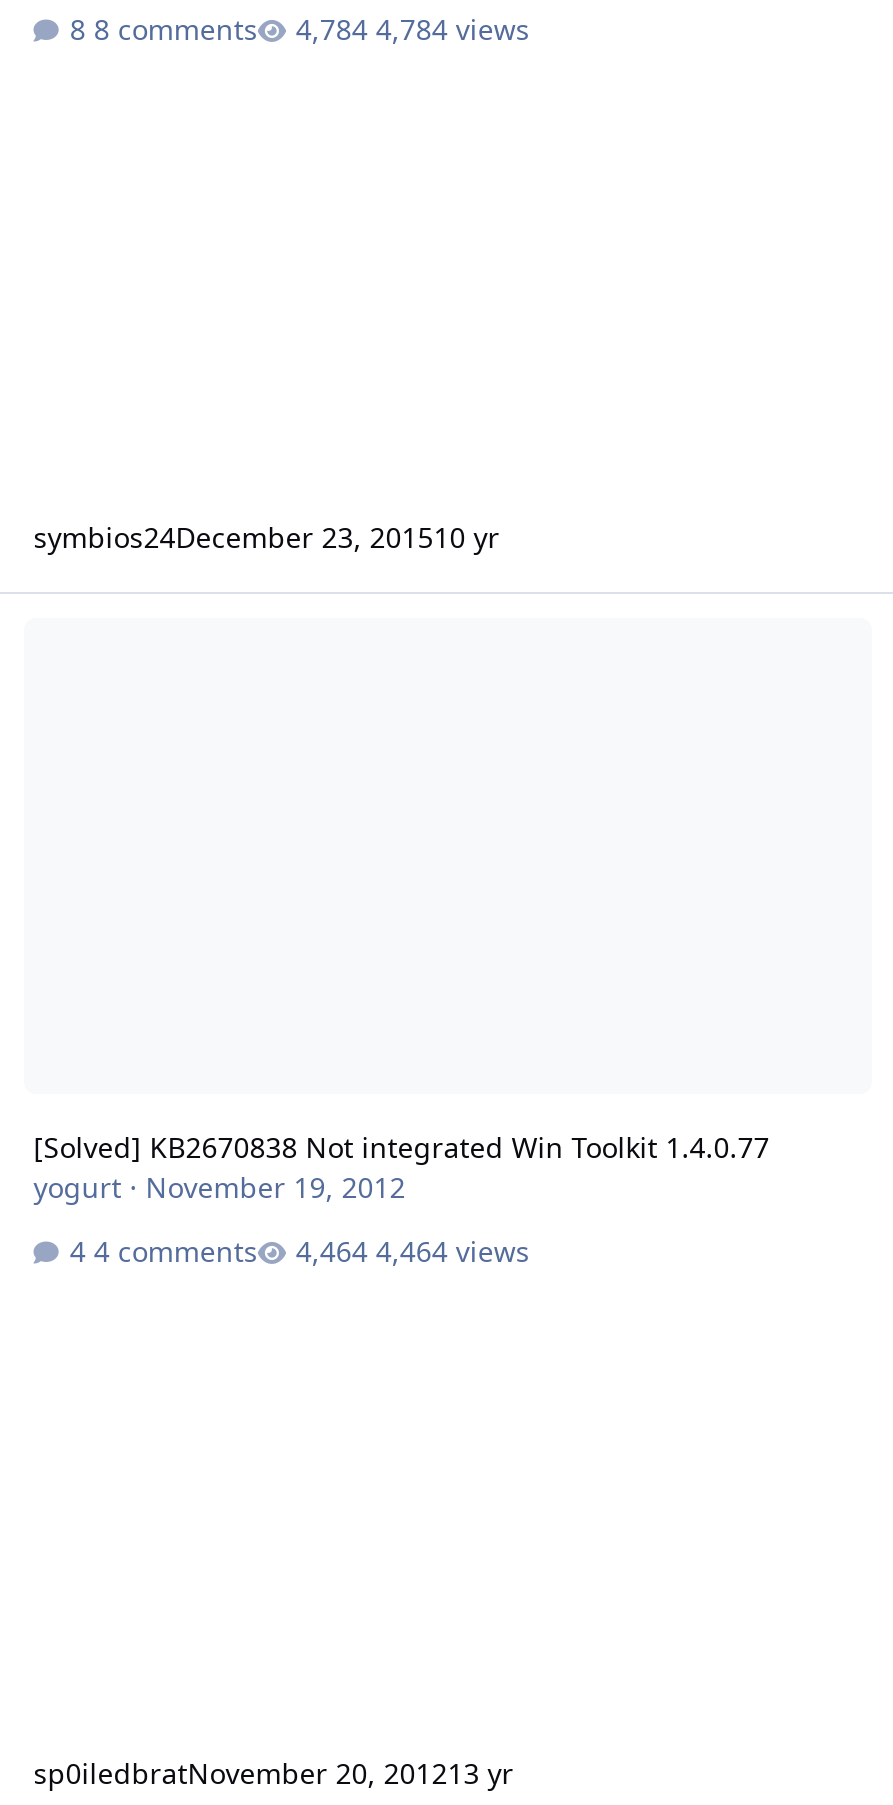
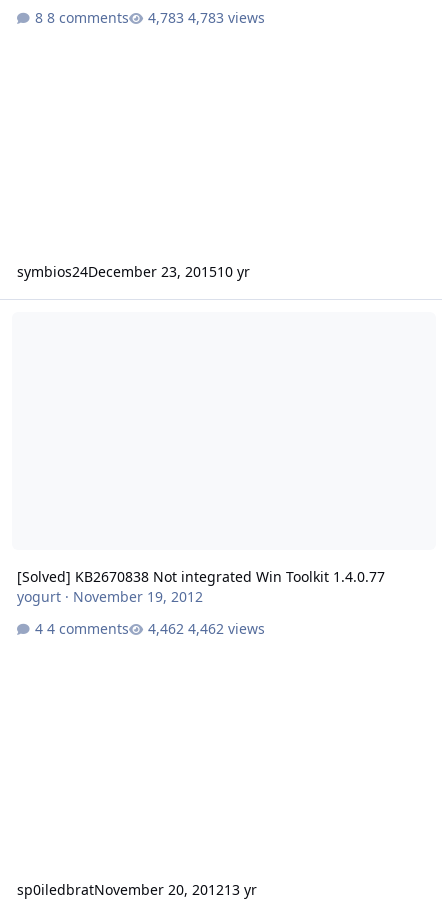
[376,10,530,48] 4,784 views -> [188,8,265,27] 4,783 views
[376,1232,530,1270] 4,464 views -> [188,619,265,638] 4,462 views

